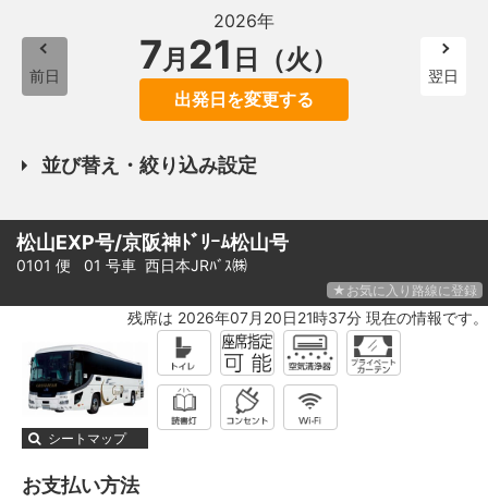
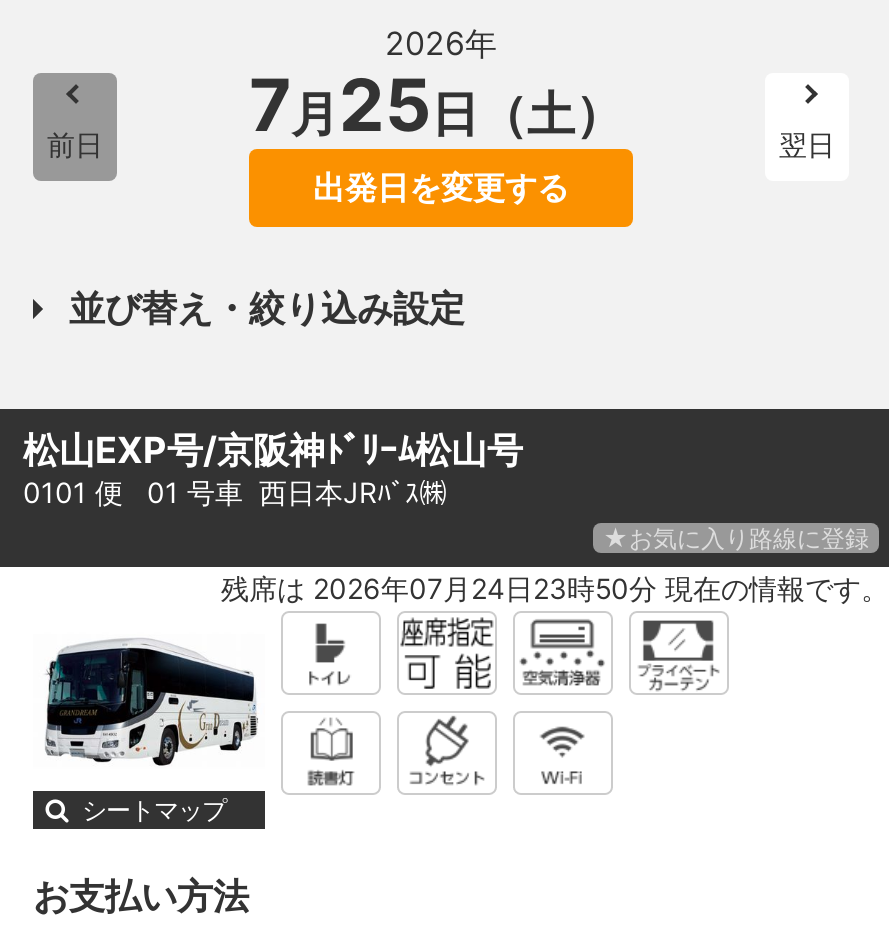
[139,30,338,78] 7月21日（火） -> [249,61,623,149] 7月25日（土）
[127,309,488,326] 残席は 2026年07月20日21時37分 現在の情報です。 -> [221,572,889,604] 残席は 2026年07月24日23時50分 現在の情報です。

